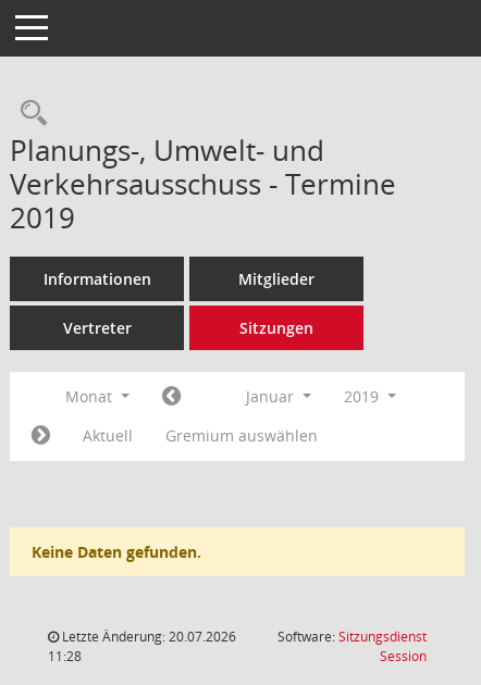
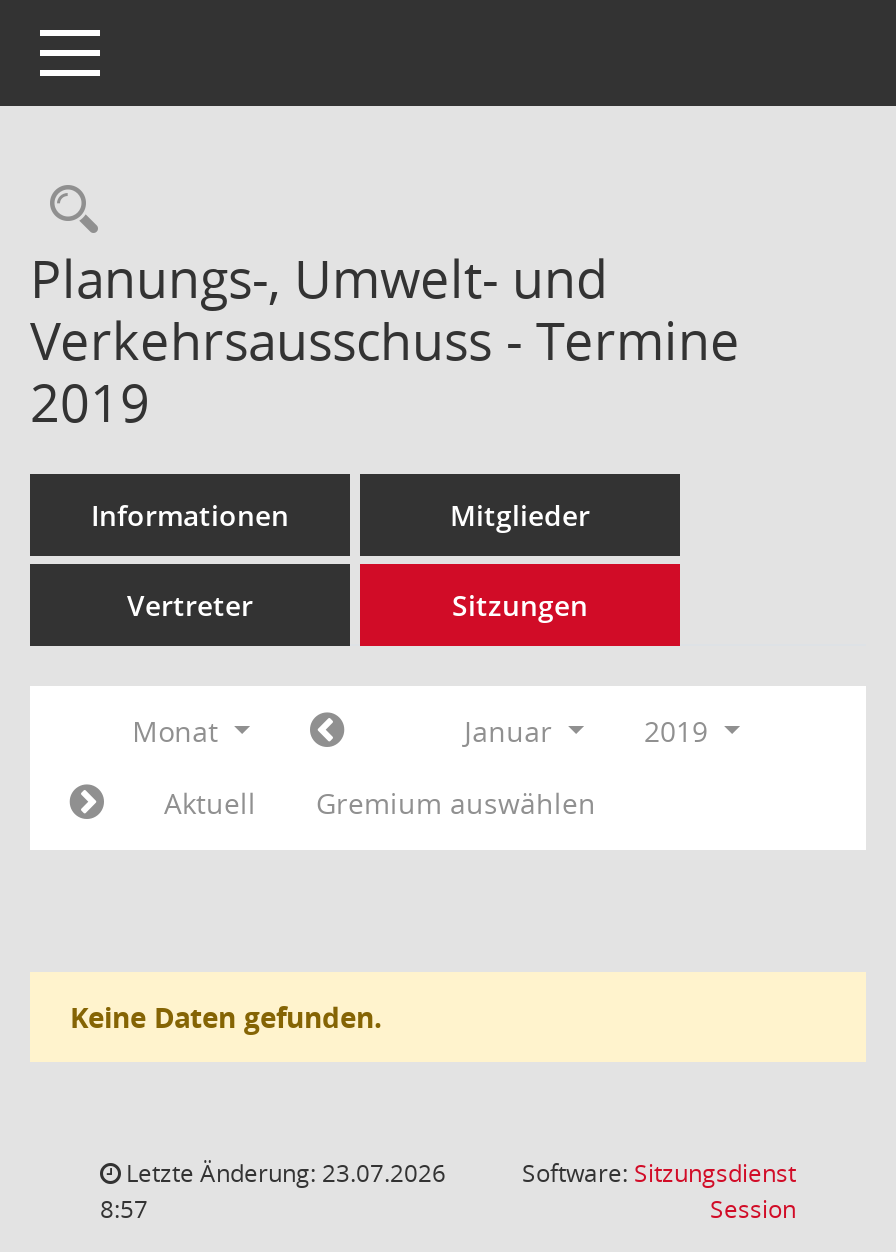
[59,627,236,646] Letzte Änderung: 20.07.2026 -> [120,1156,446,1190] Letzte Änderung: 23.07.2026
[48,647,82,665] 11:28 -> [100,1192,148,1226] 8:57

